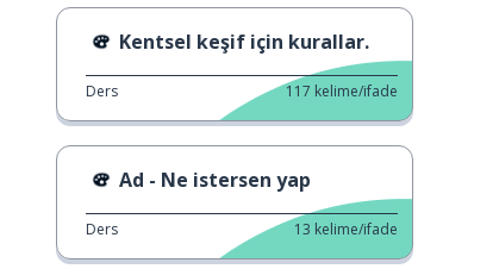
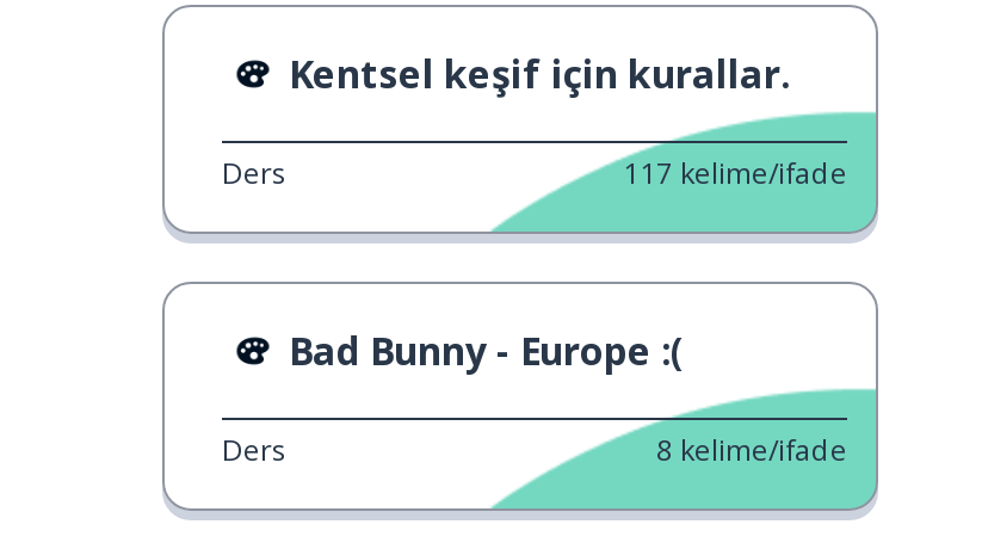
[119,166,311,193] Ad - Ne istersen yap -> [289,324,685,377] Bad Bunny - Europe :(
[294,219,398,239] 13 kelime/ifade -> [656,429,847,470] 8 kelime/ifade

